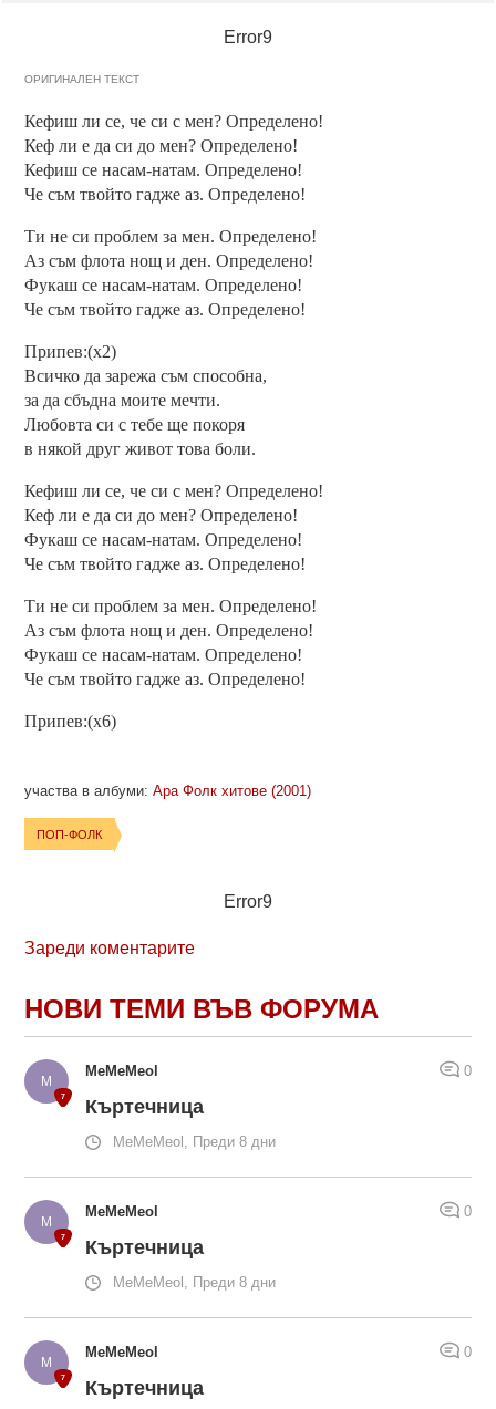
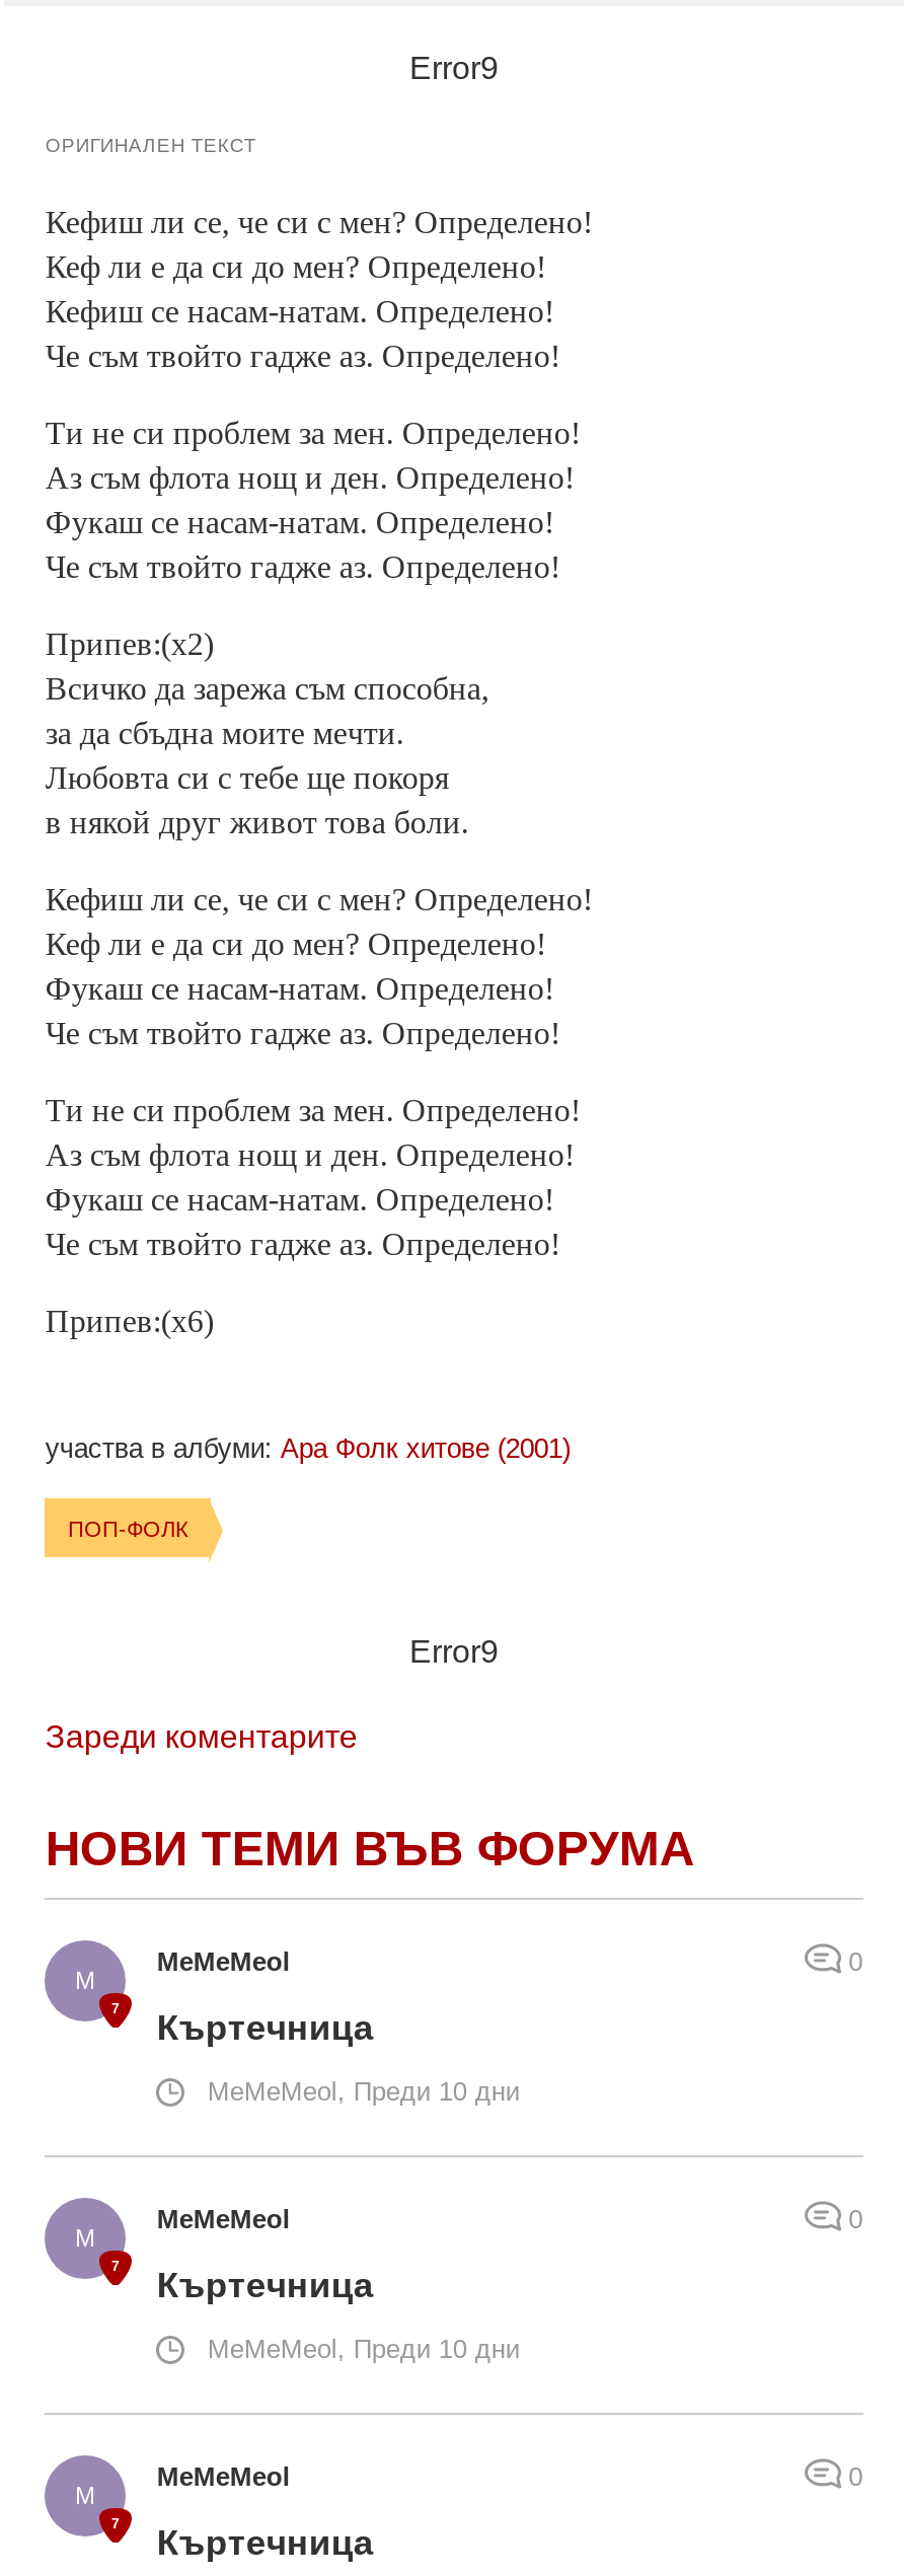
[113,1133,276,1150] MeMeMeol, Преди 8 дни -> [208,2076,520,2106] MeMeMeol, Преди 10 дни
[113,1274,276,1290] MeMeMeol, Преди 8 дни -> [208,2334,520,2364] MeMeMeol, Преди 10 дни

